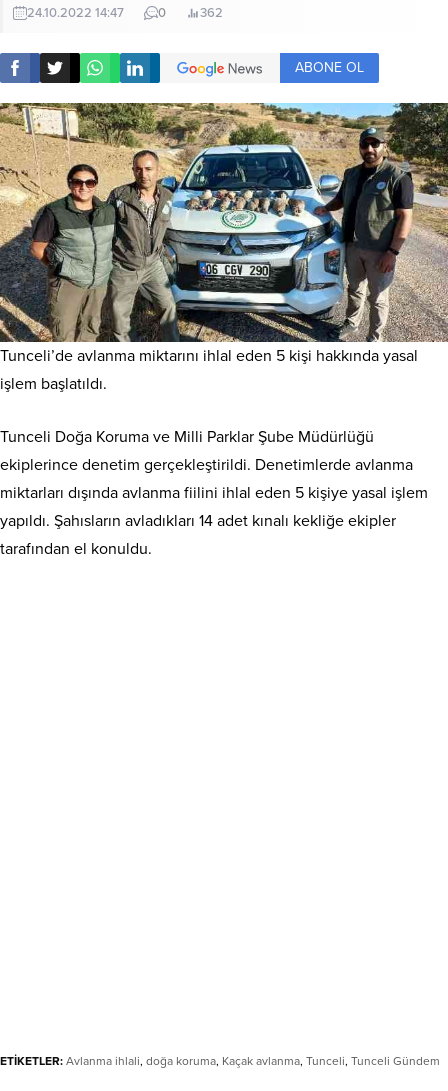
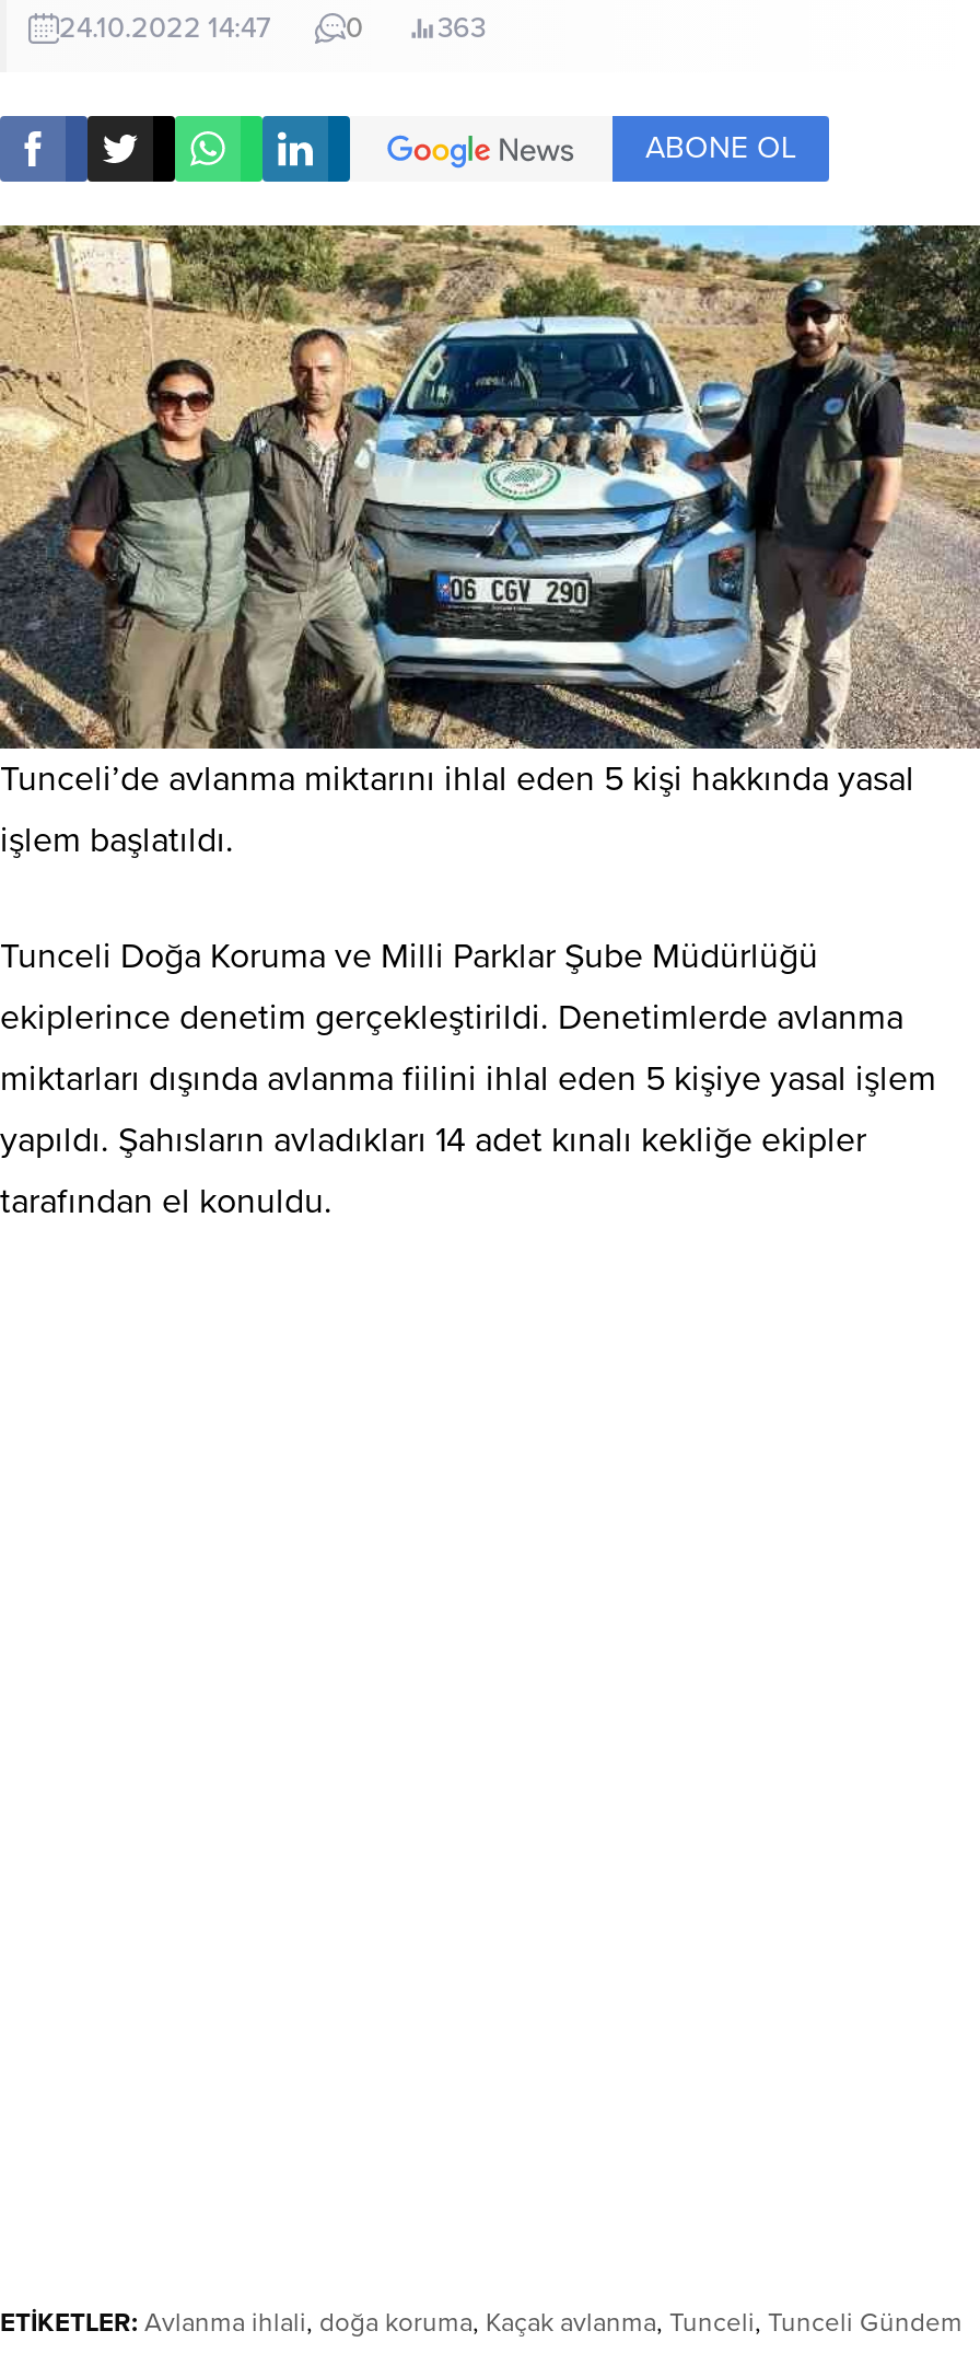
[200,5,223,21] 362 -> [437,11,486,46] 363

